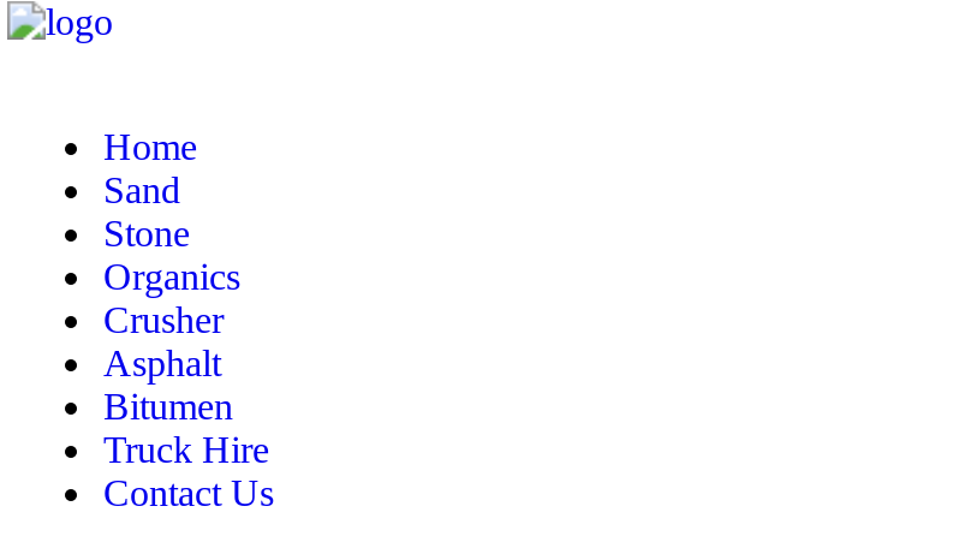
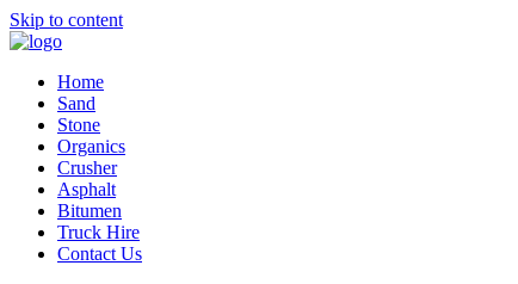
none -> [10,10,123,30] Skip to content

